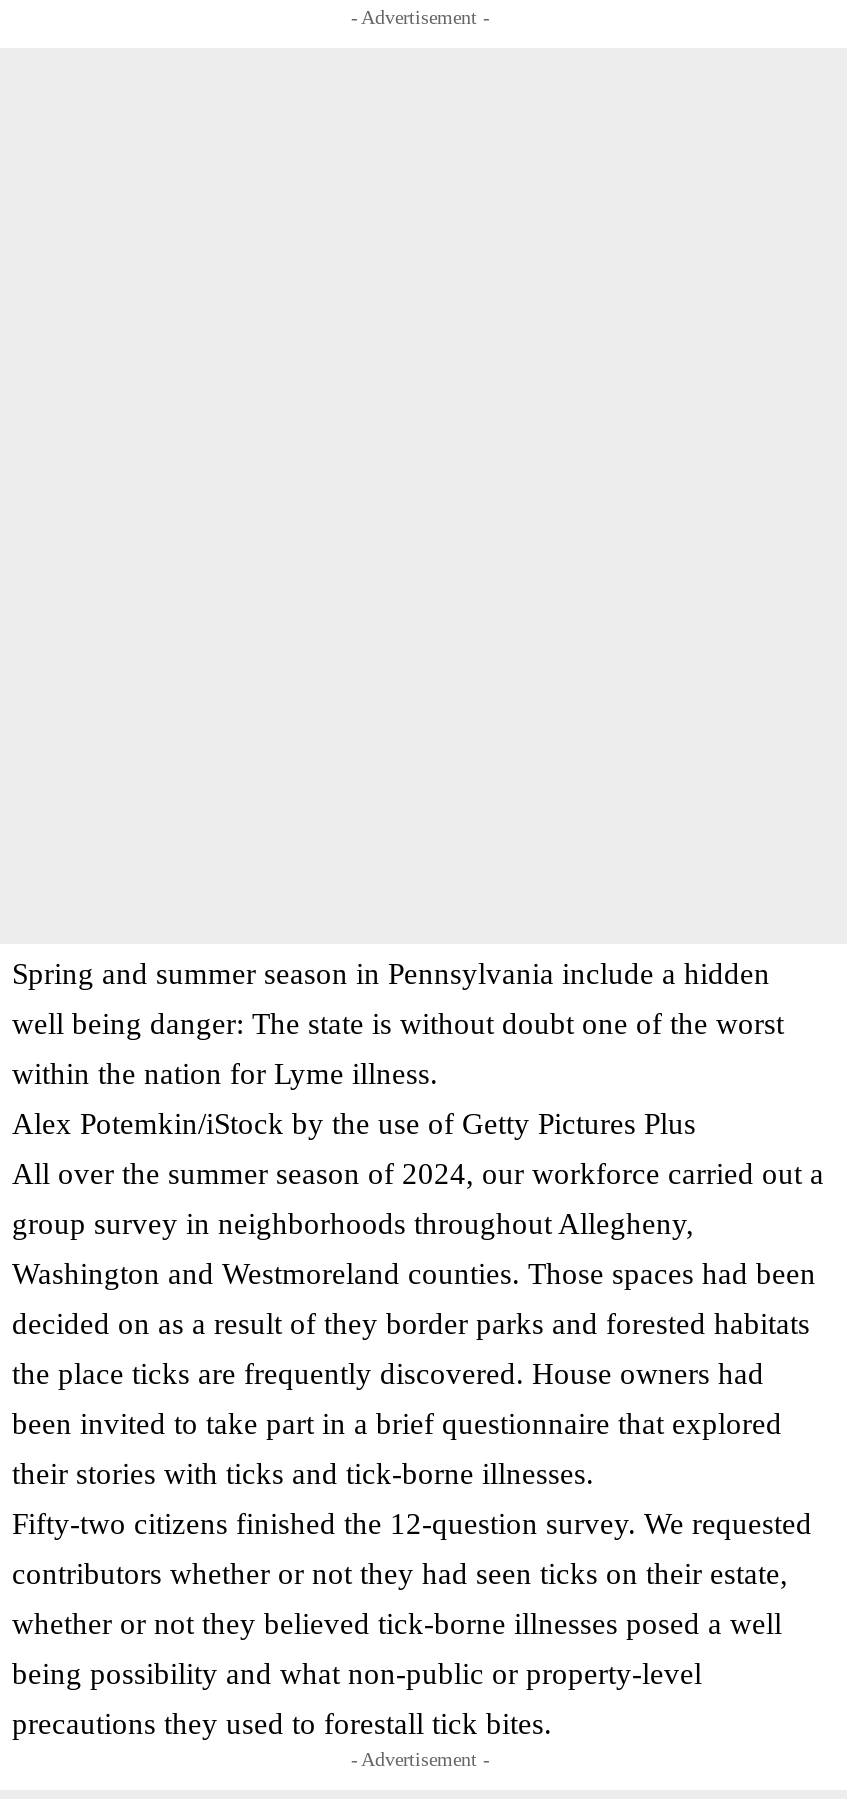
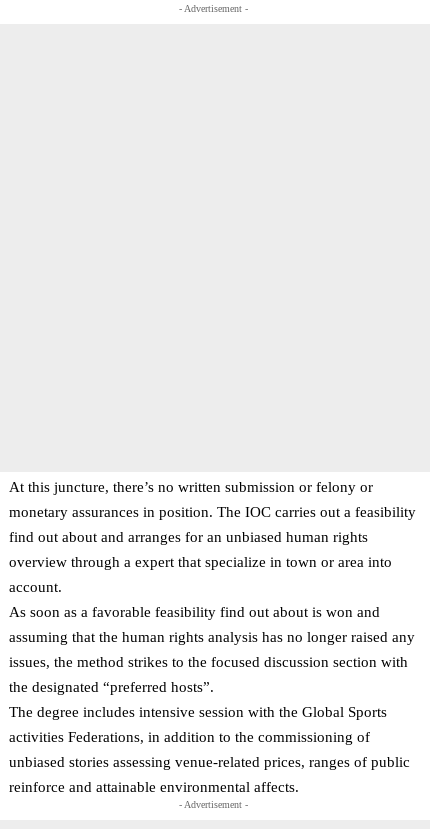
[12,958,824,1740] Spring and summer season in Pennsylvania include a hidden | well being danger: The state is without doubt one of the worst | within the nation for Lyme illness. | Alex Potemkin/iStock by the use of Getty Pictures Plus | All over the summer season of 2024, our workforce carried out a | group survey in neighborhoods throughout Allegheny, | Washington and Westmoreland counties. Those spaces had been | decided on as a result of they border parks and forested habitats | the place ticks are frequently discovered. House owners had | been invited to take part in a brief questionnaire that explored | their stories with ticks and tick-borne illnesses. | Fifty-two citizens finished the 12-question survey. We requested | contributors whether or not they had seen ticks on their estate, | whether or not they believed tick-borne illnesses posed a well | being possibility and what non-public or property-level | precautions they used to forestall tick bites. -> [9,479,416,795] At this juncture, there’s no written submission or felony or | monetary assurances in position. The IOC carries out a feasibility | find out about and arranges for an unbiased human rights | overview through a expert that specialize in town or area into | account. | As soon as a favorable feasibility find out about is won and | assuming that the human rights analysis has no longer raised any | issues, the method strikes to the focused discussion section with | the designated “preferred hosts”. | The degree includes intensive session with the Global Sports | activities Federations, in addition to the commissioning of | unbiased stories assessing venue-related prices, ranges of public | reinforce and attainable environmental affects.

